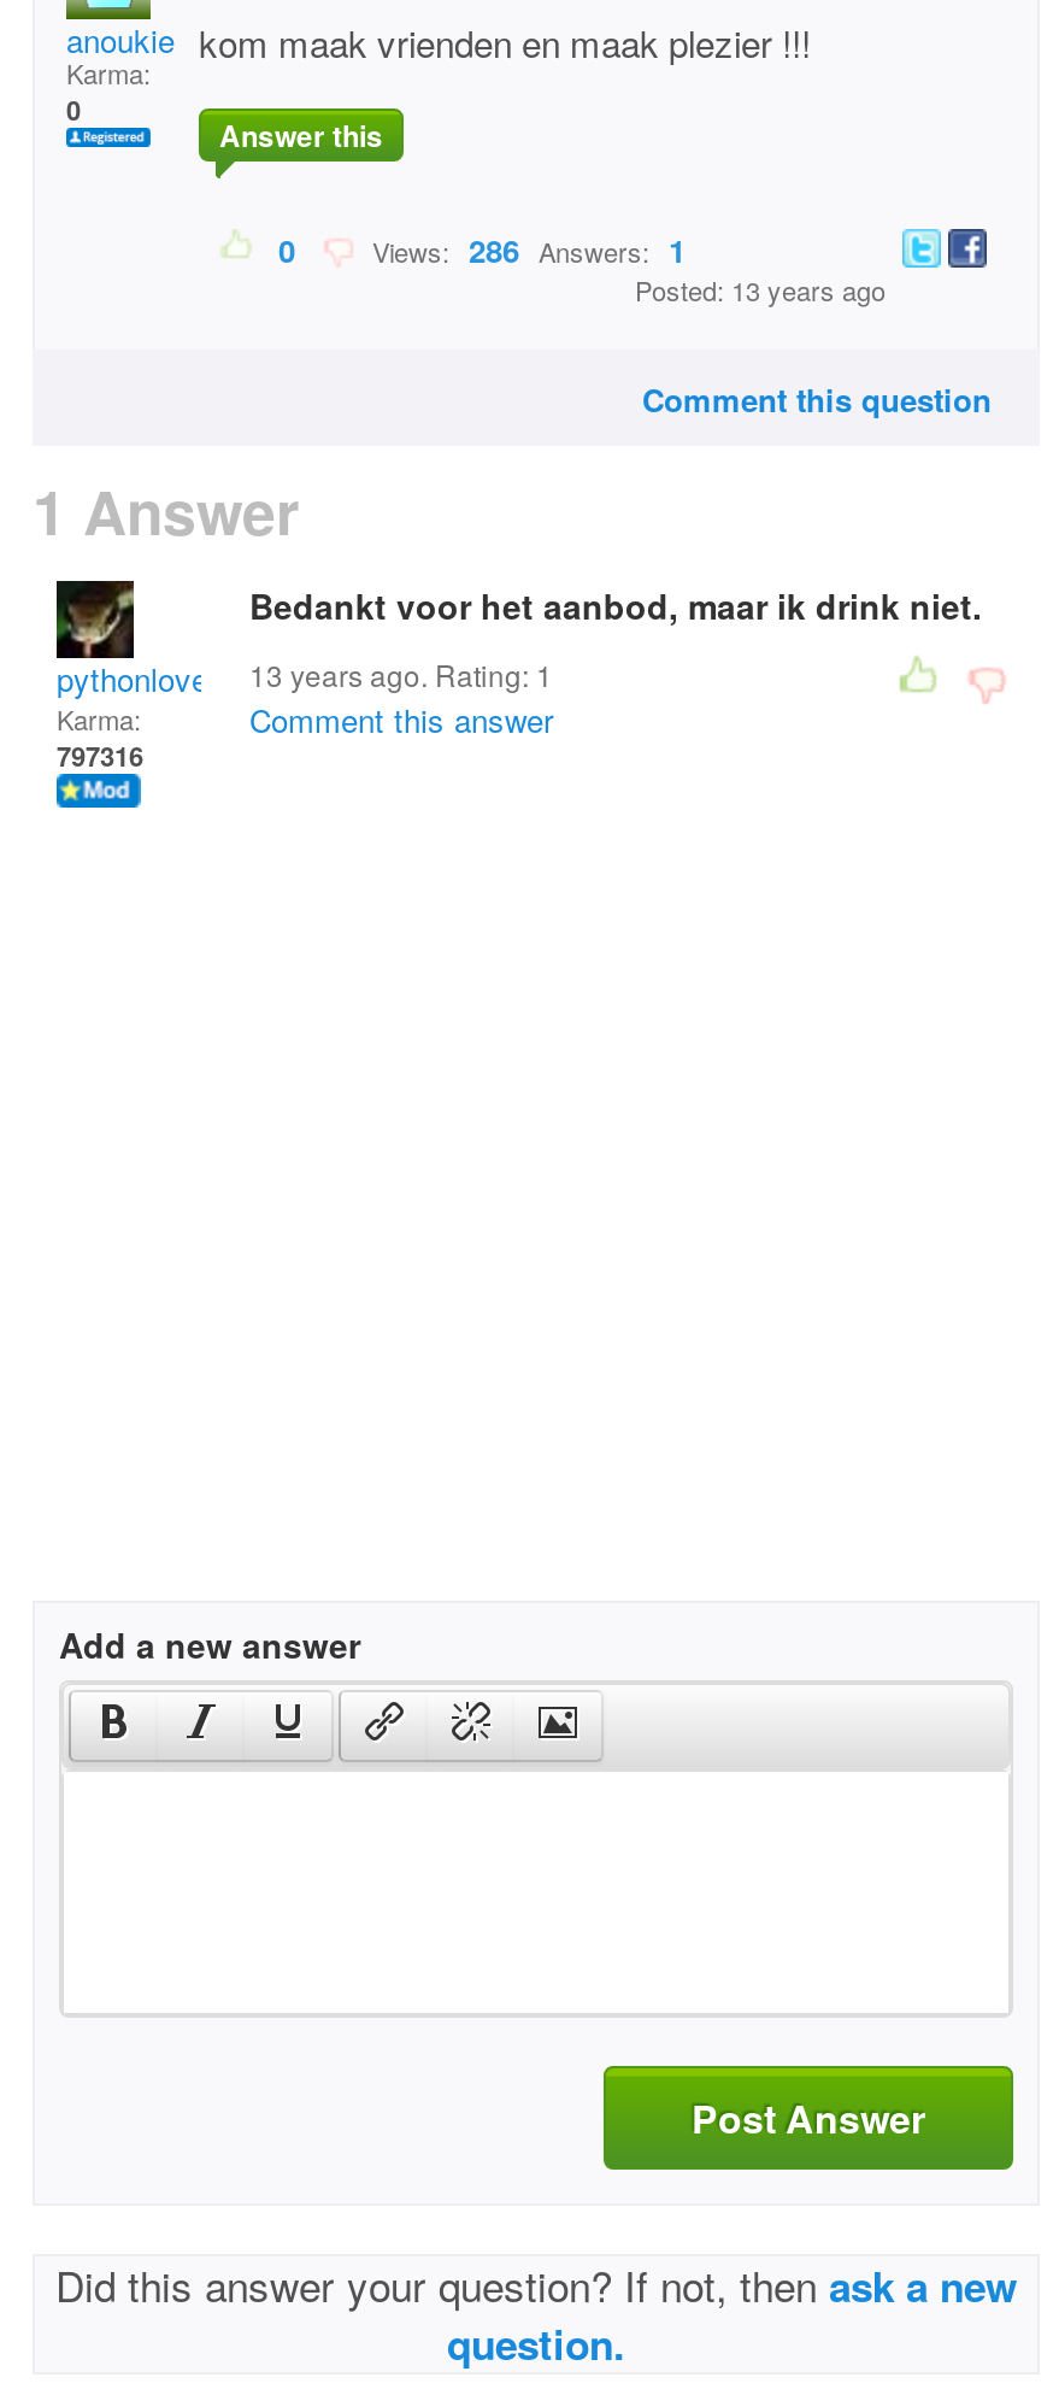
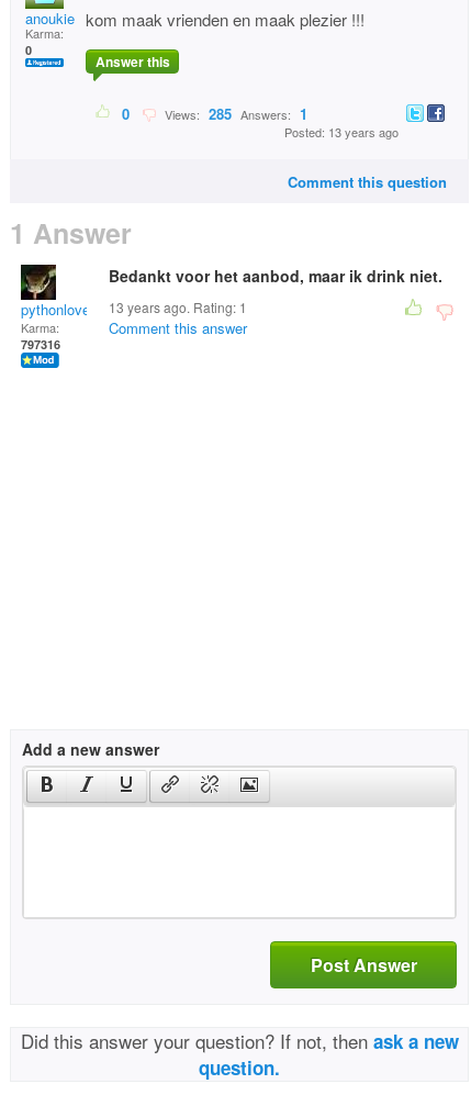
[358,227,686,273] Views: 286 Answers: 1 -> [158,103,307,124] Views: 285 Answers: 1

